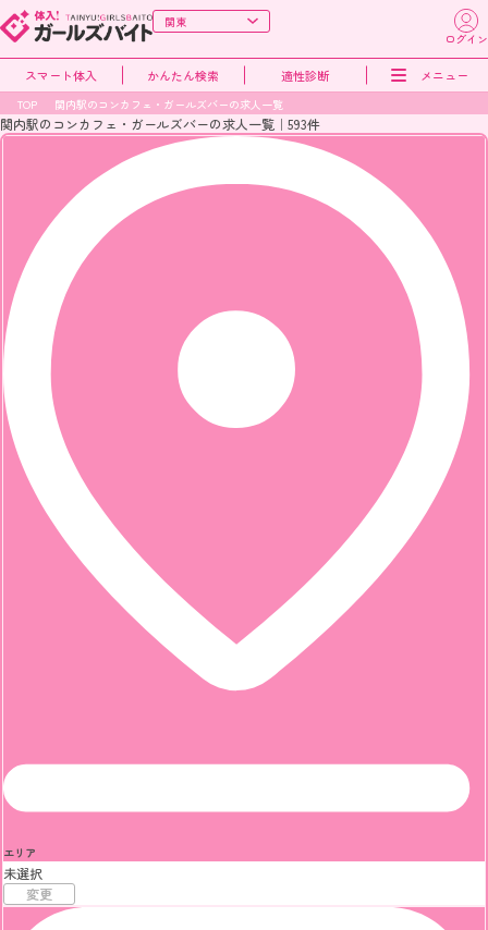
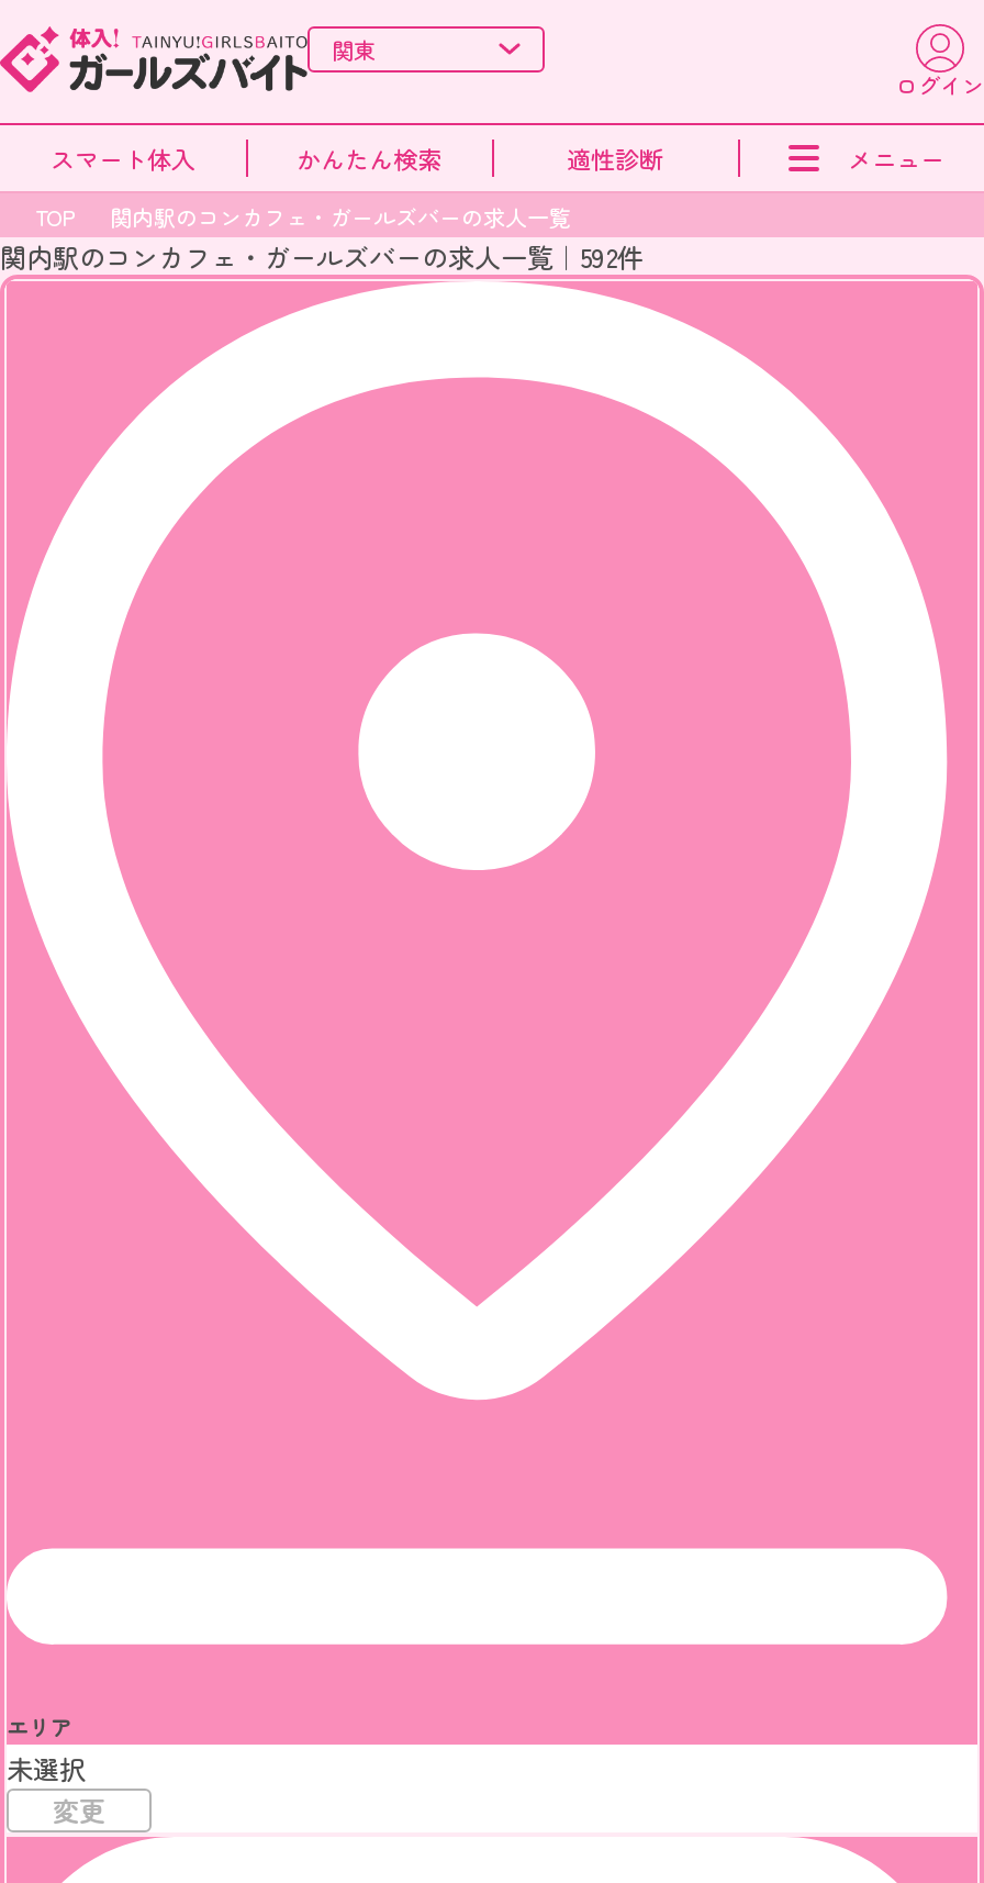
[0,114,320,133] 関内駅のコンカフェ・ガールズバーの求人一覧｜593件 -> [0,237,644,275] 関内駅のコンカフェ・ガールズバーの求人一覧｜592件

